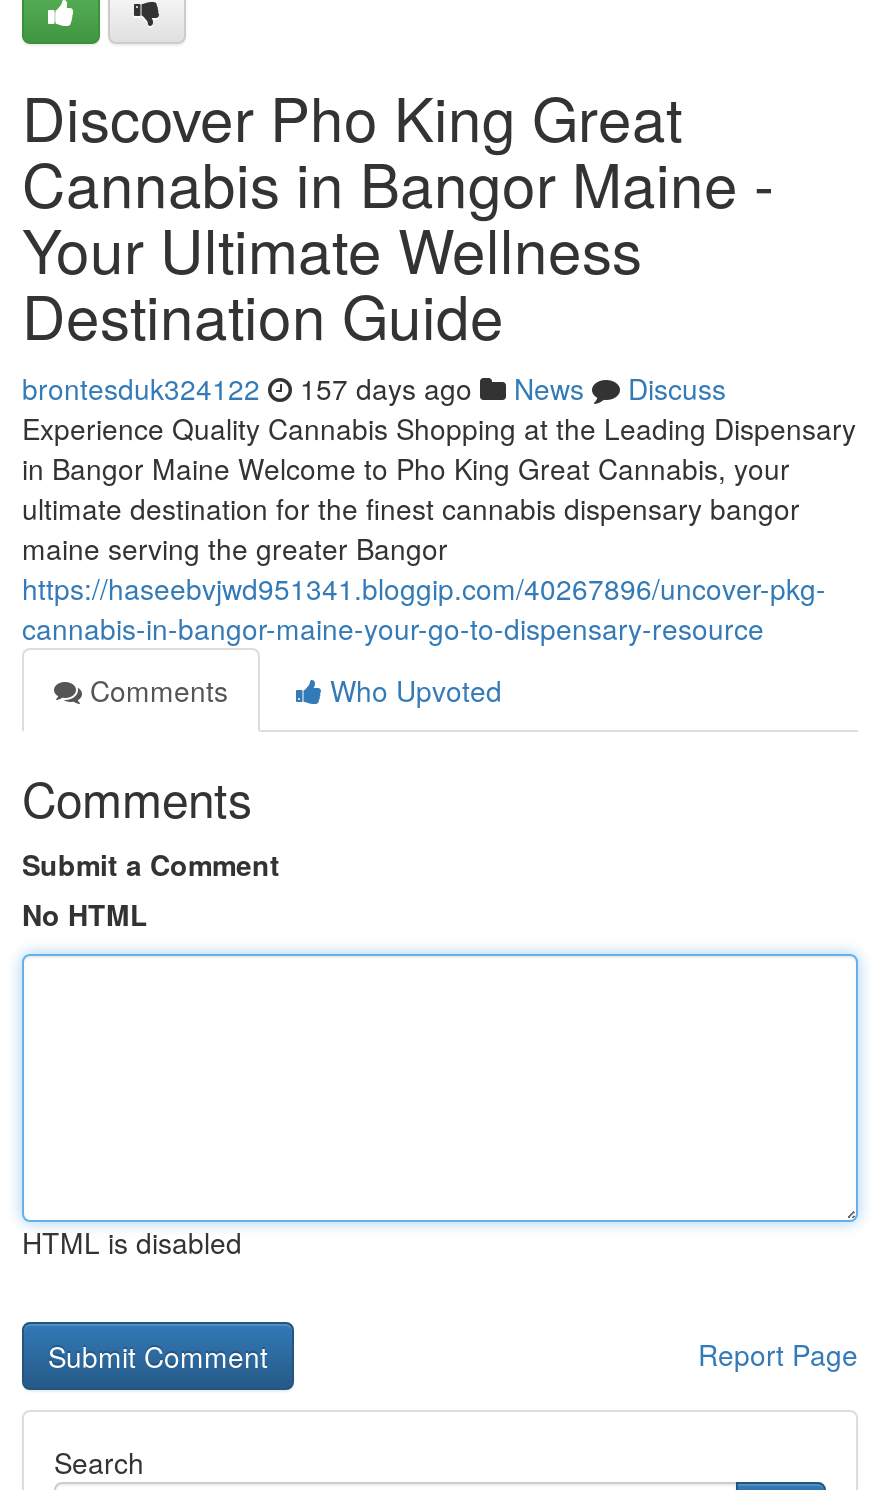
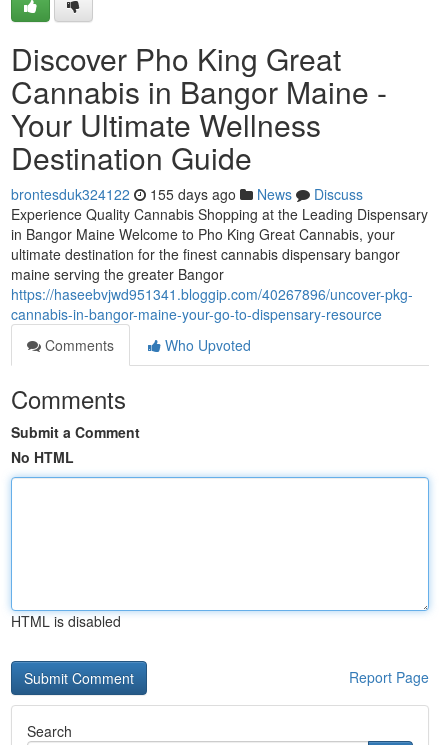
[22,368,726,408] brontesduk324122 157 days ago News Discuss -> [11,184,363,204] brontesduk324122 155 days ago News Discuss

